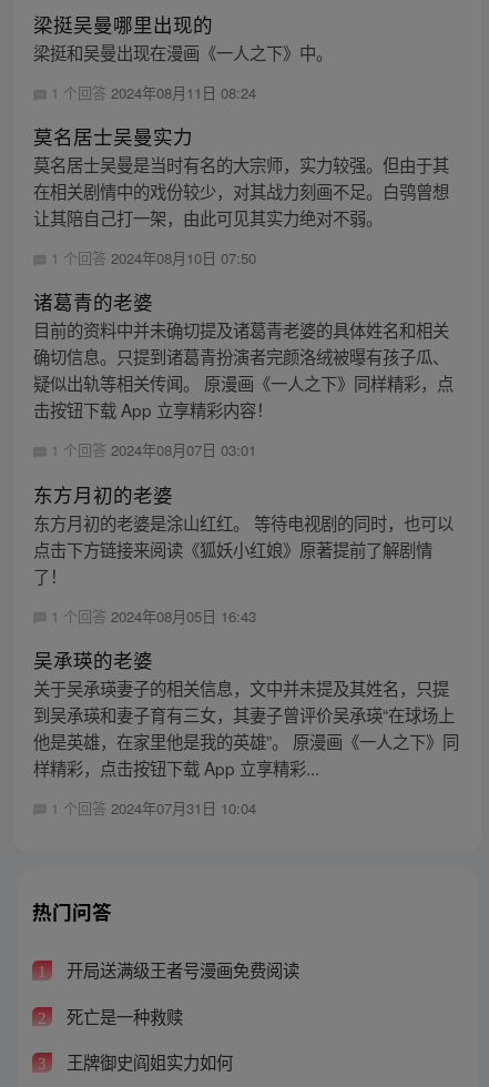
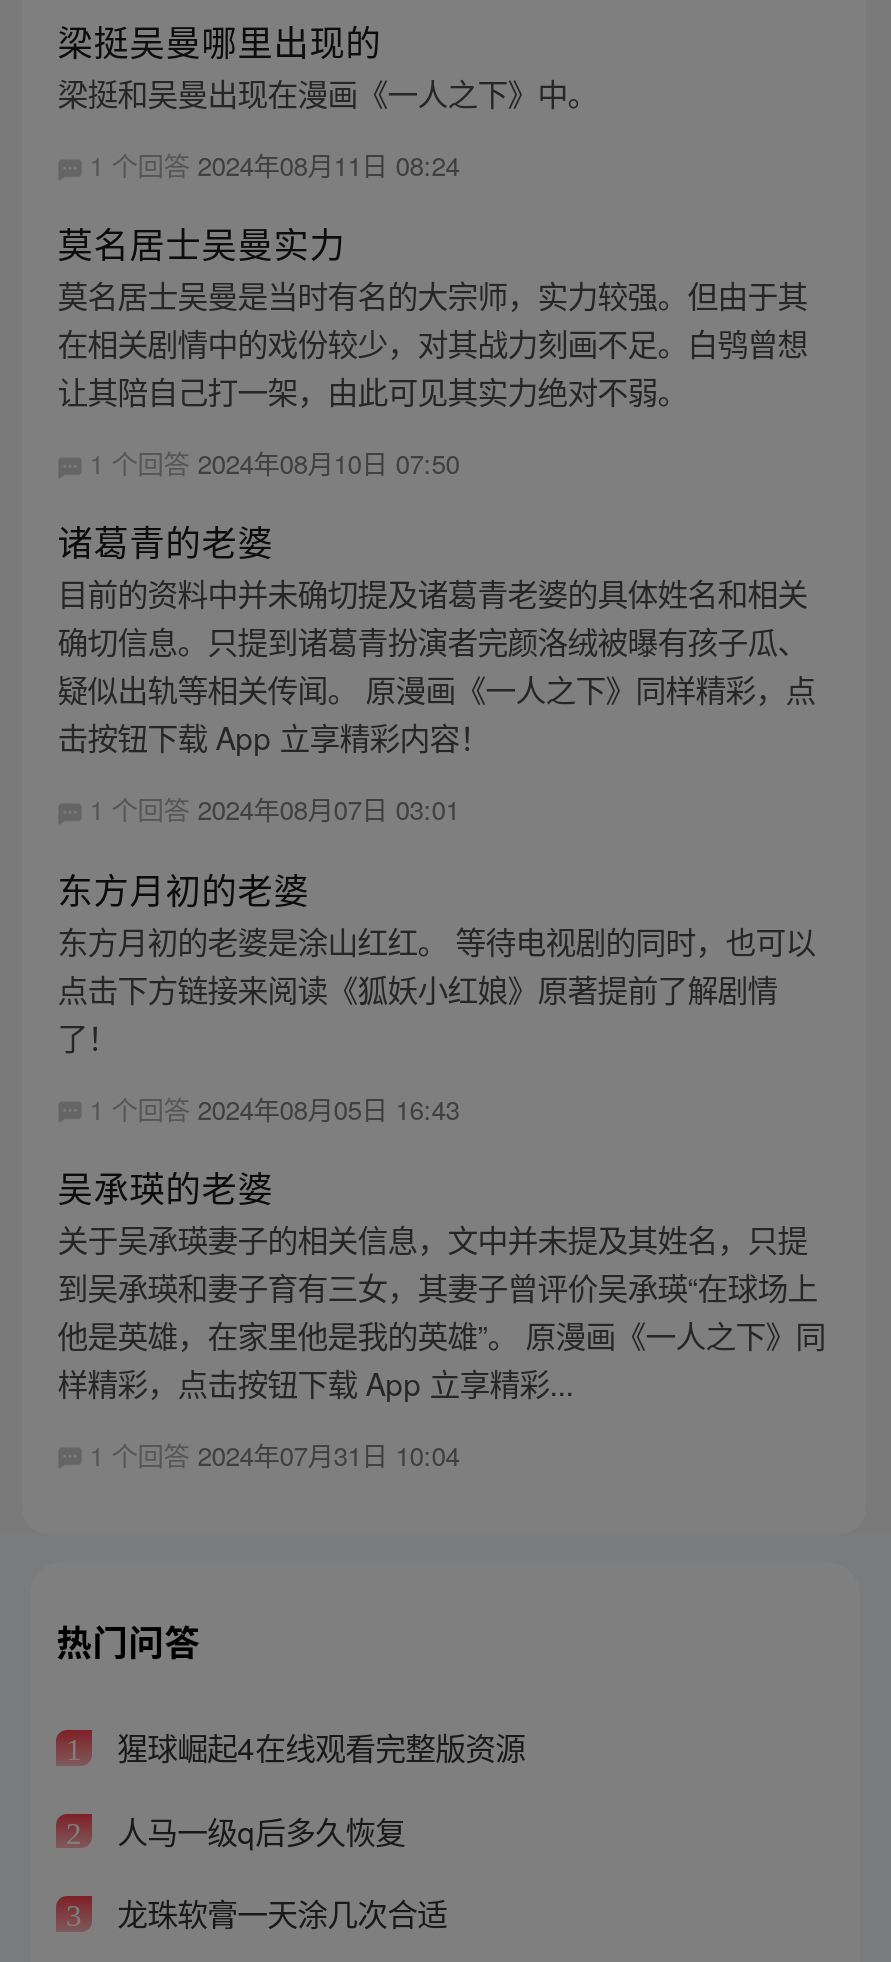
[62,958,299,982] 开局送满级王者号漫画免费阅读 -> [109,1725,525,1769] 猩球崛起4在线观看完整版资源
[62,1004,183,1028] 死亡是一种救赎 -> [109,1808,405,1852] 人马一级q后多久恢复
[62,1050,232,1074] 王牌御史阎姐实力如何 -> [109,1891,447,1935] 龙珠软膏一天涂几次合适

